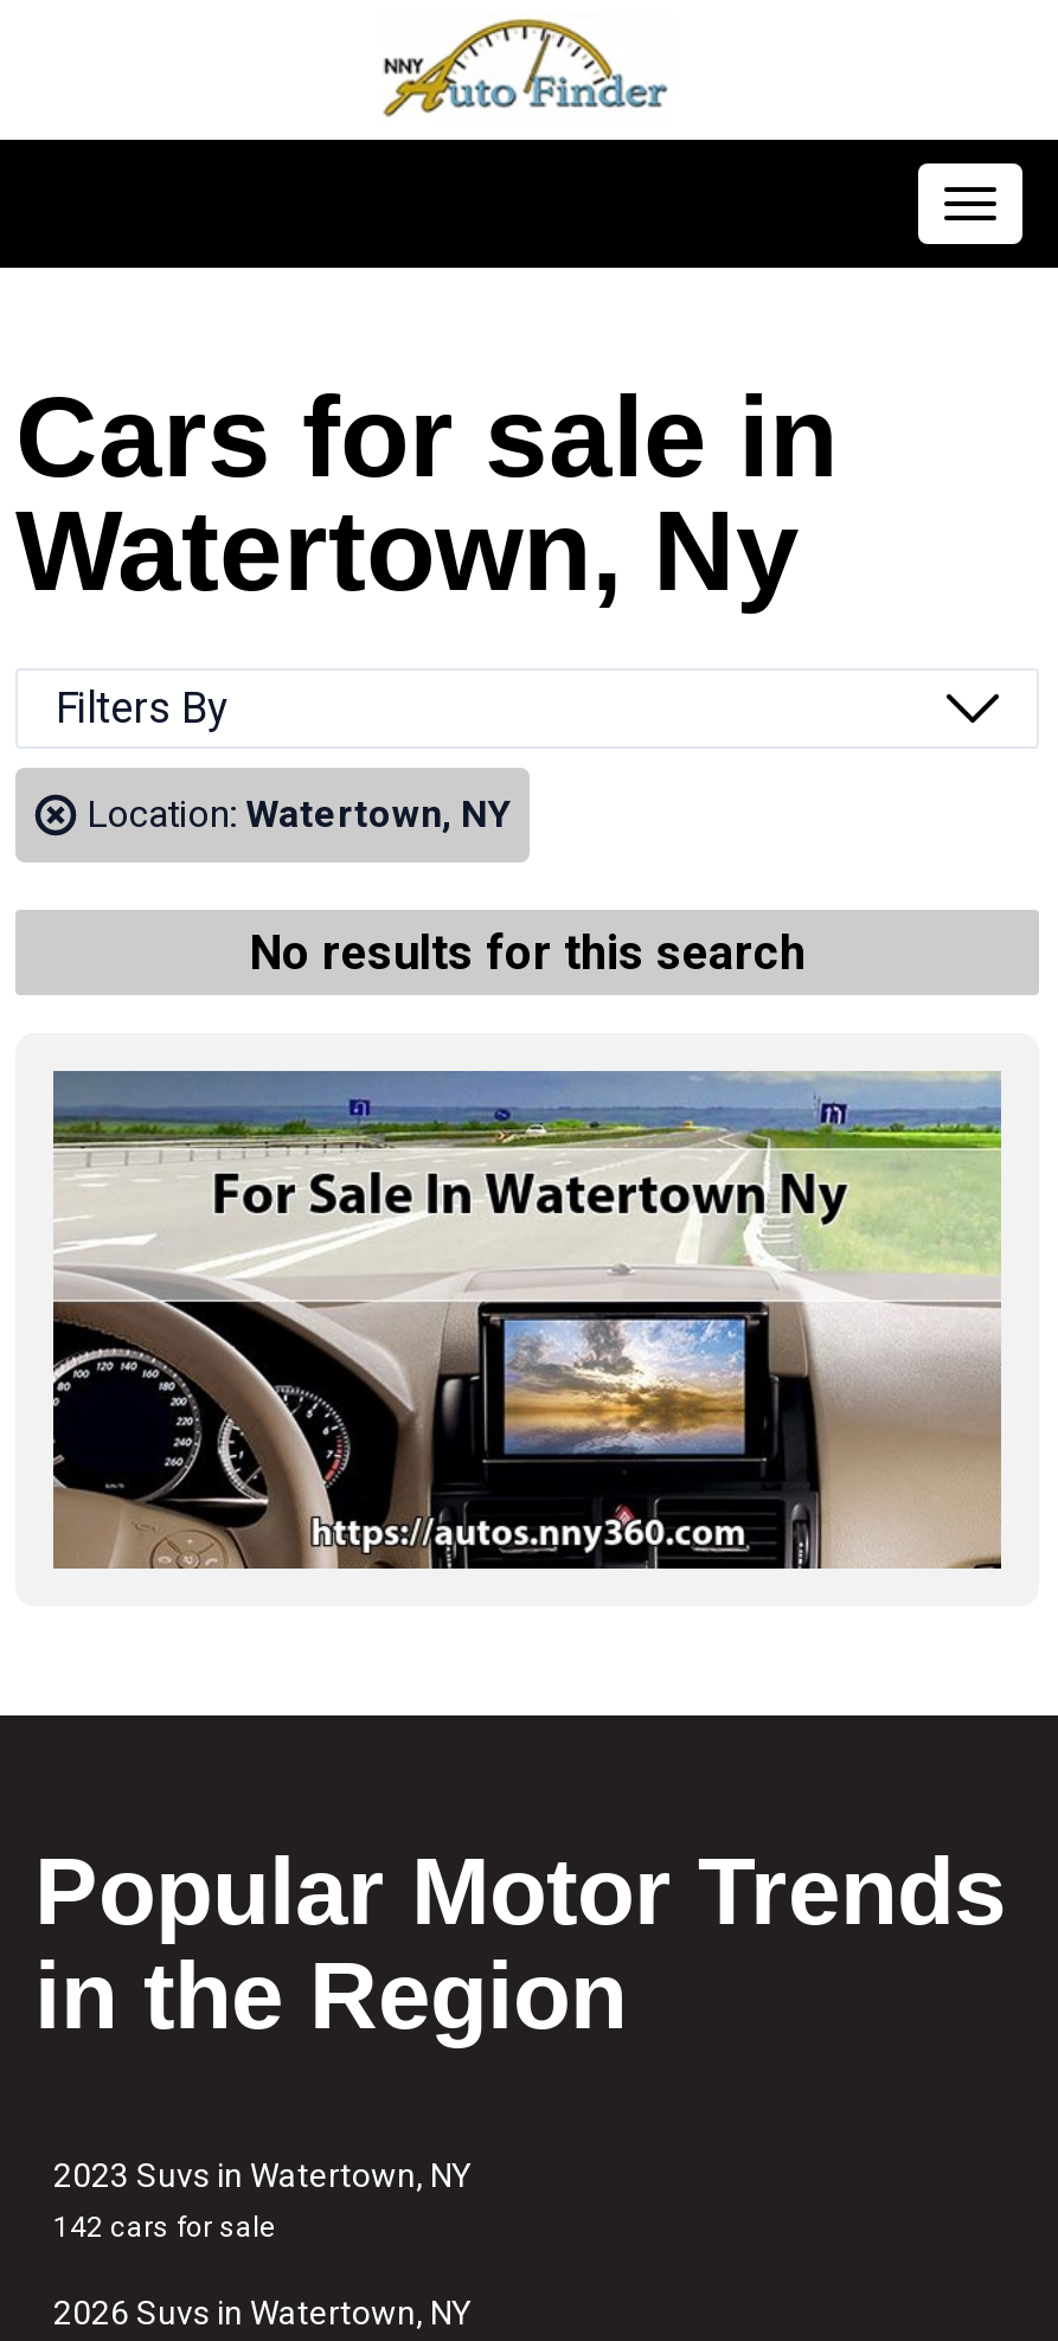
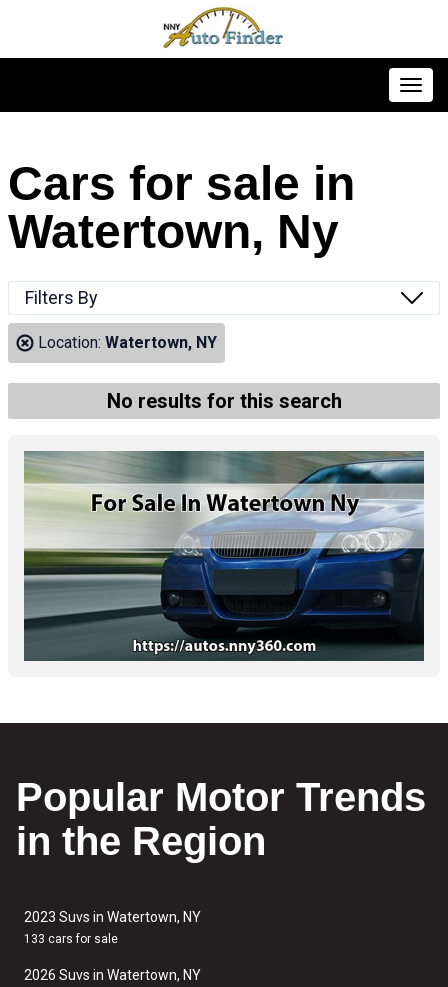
[53,1071,1004,1571] [image] -> [24,451,425,662] [image]
[53,2211,276,2244] 142 cars for sale -> [24,932,118,946] 133 cars for sale

